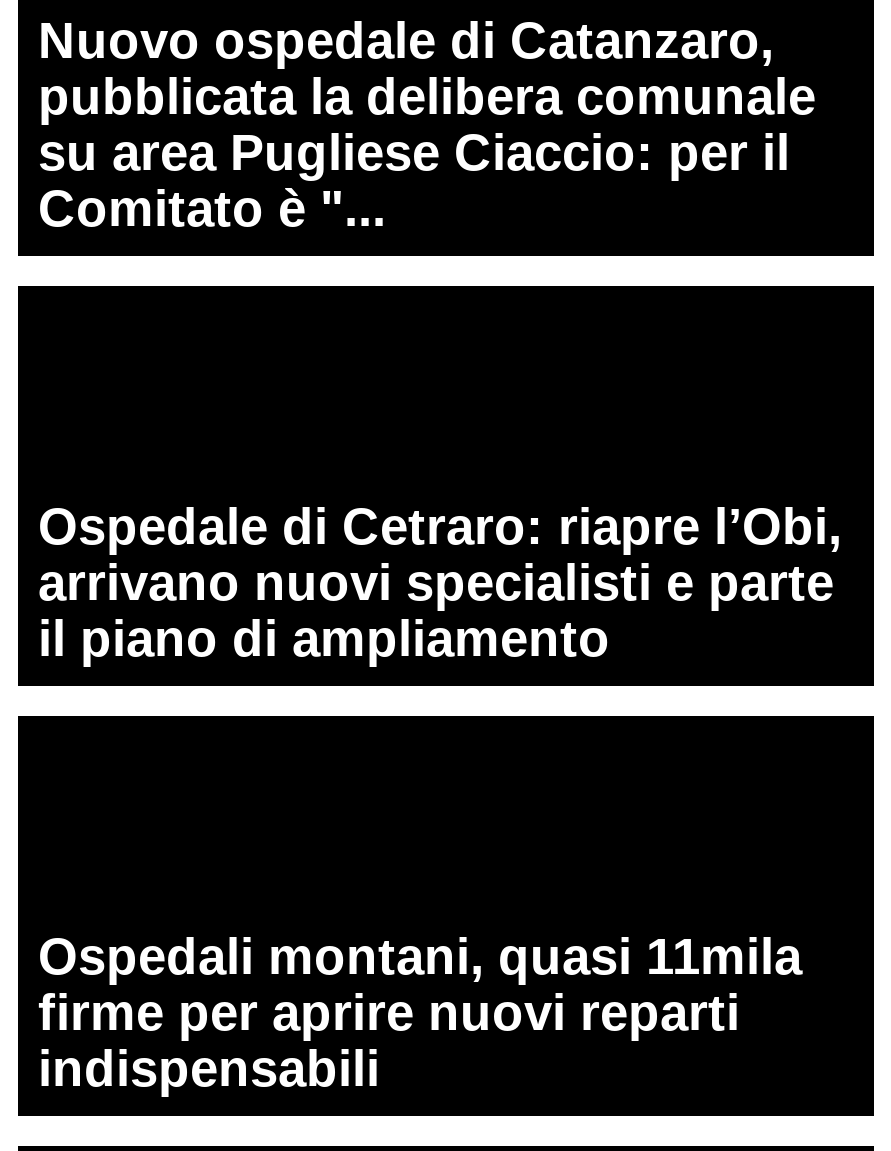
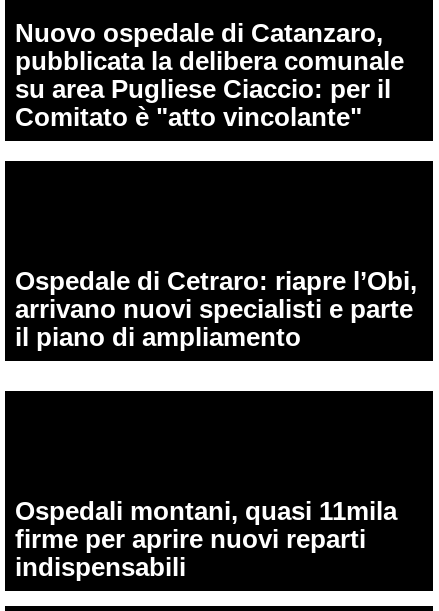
[38,180,386,236] Comitato è "... -> [15,103,362,131] Comitato è "atto vincolante"

